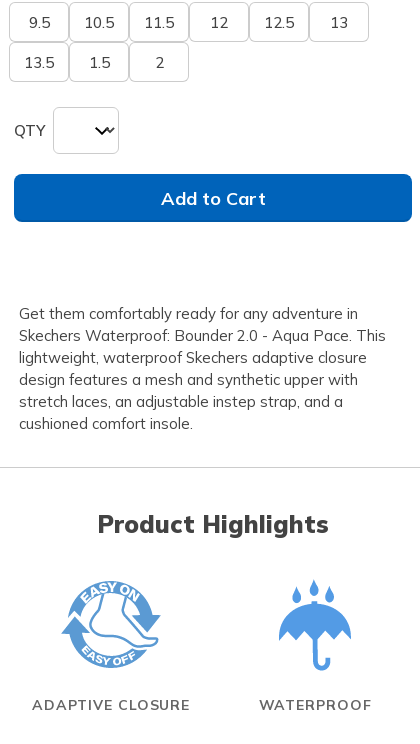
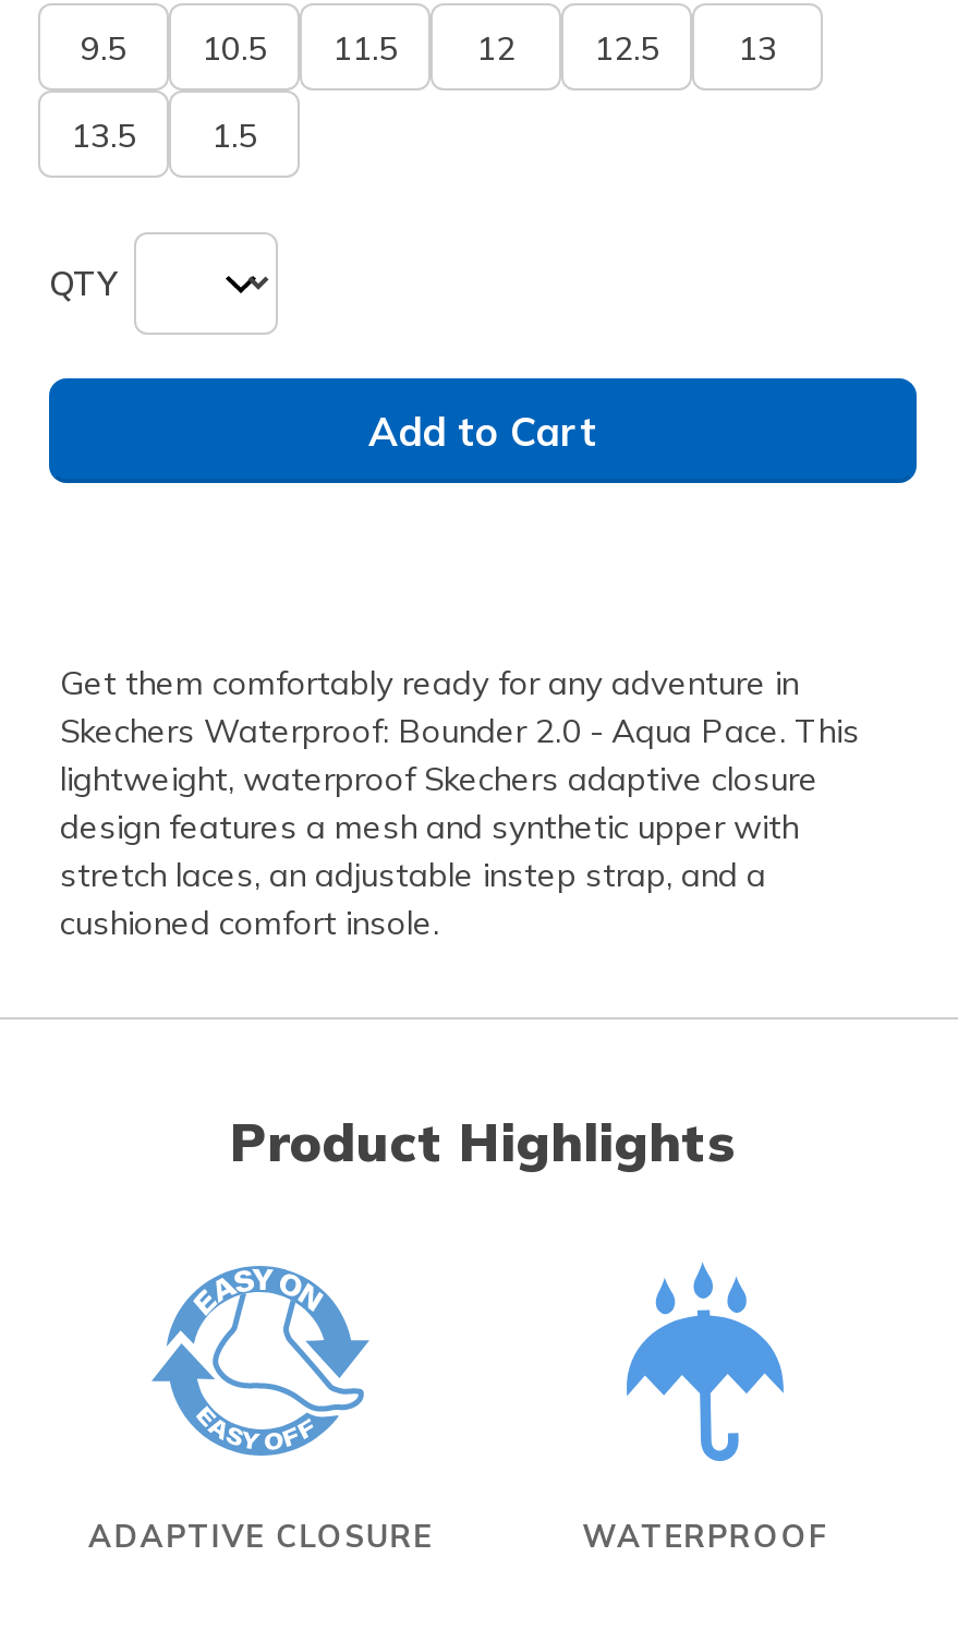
[154,53,163,72] 2 -> none

